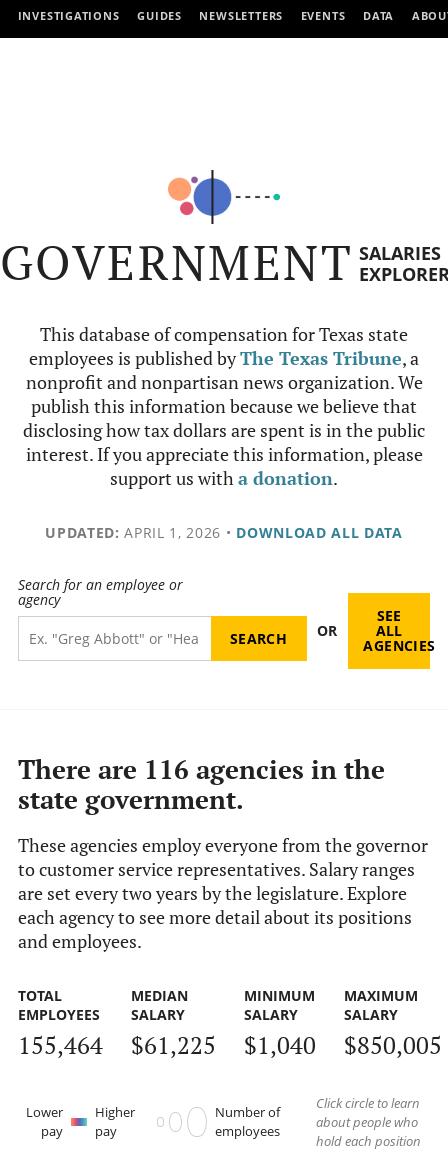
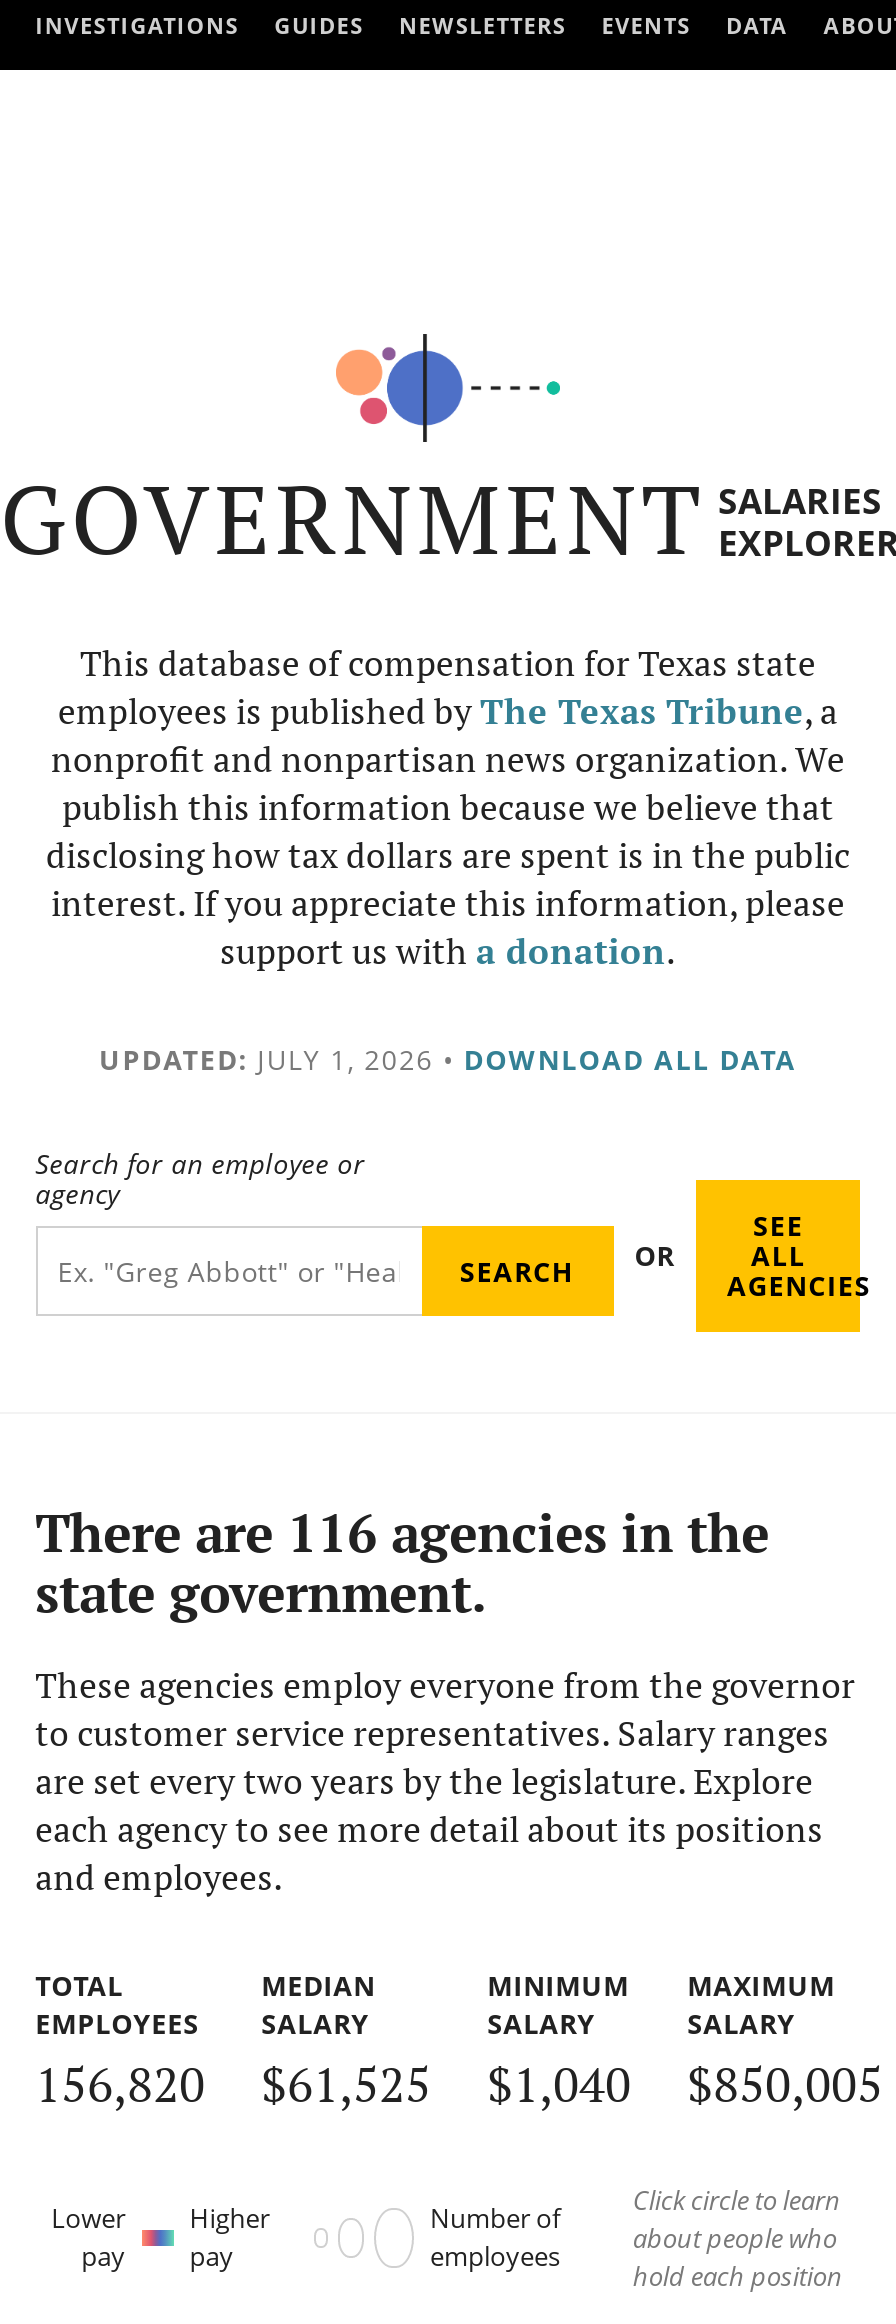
[45,523,403,542] UPDATED: APRIL 1, 2026 • DOWNLOAD ALL DATA -> [99,1040,797,1078] UPDATED: JULY 1, 2026 • DOWNLOAD ALL DATA
[18,1029,103,1061] 155,464 -> [35,2051,205,2115] 156,820
[131,1029,216,1061] $61,225 -> [261,2051,431,2115] $61,525

